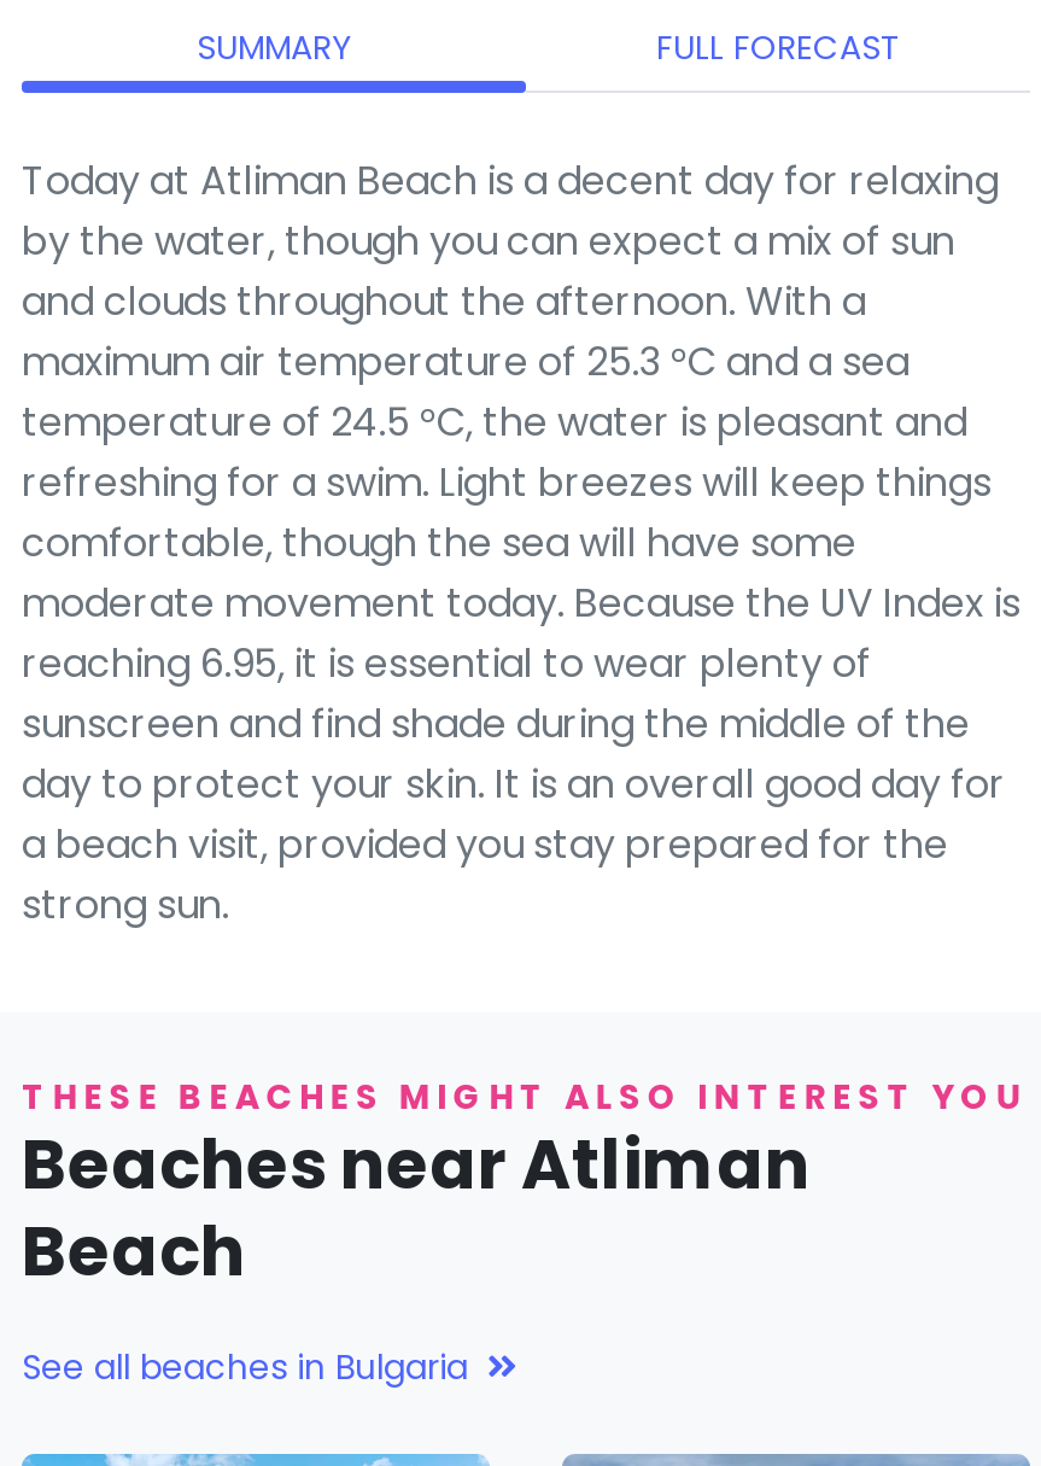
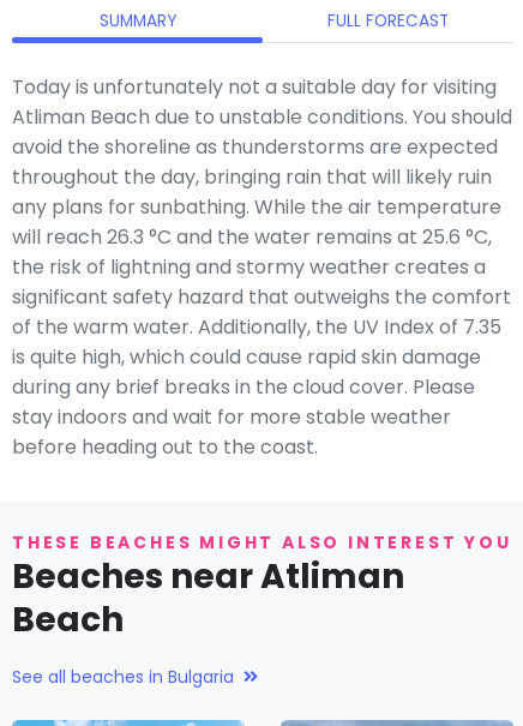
[22,154,1020,934] Today at Atliman Beach is a decent day for relaxing | by the water, though you can expect a mix of sun | and clouds throughout the afternoon. With a | maximum air temperature of 25.3 °C and a sea | temperature of 24.5 °C, the water is pleasant and | refreshing for a swim. Light breezes will keep things | comfortable, though the sea will have some | moderate movement today. Because the UV Index is | reaching 6.95, it is essential to wear plenty of | sunscreen and find shade during the middle of the | day to protect your skin. It is an overall good day for | a beach visit, provided you stay prepared for the | strong sun. -> [12,74,512,461] Today is unfortunately not a suitable day for visiting | Atliman Beach due to unstable conditions. You should | avoid the shoreline as thunderstorms are expected | throughout the day, bringing rain that will likely ruin | any plans for sunbathing. While the air temperature | will reach 26.3 °C and the water remains at 25.6 °C, | the risk of lightning and stormy weather creates a | significant safety hazard that outweighs the comfort | of the warm water. Additionally, the UV Index of 7.35 | is quite high, which could cause rapid skin damage | during any brief breaks in the cloud cover. Please | stay indoors and wait for more stable weather | before heading out to the coast.

